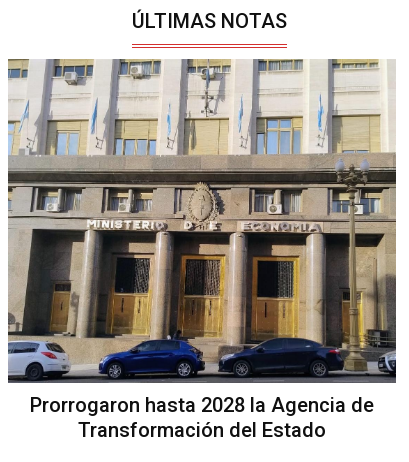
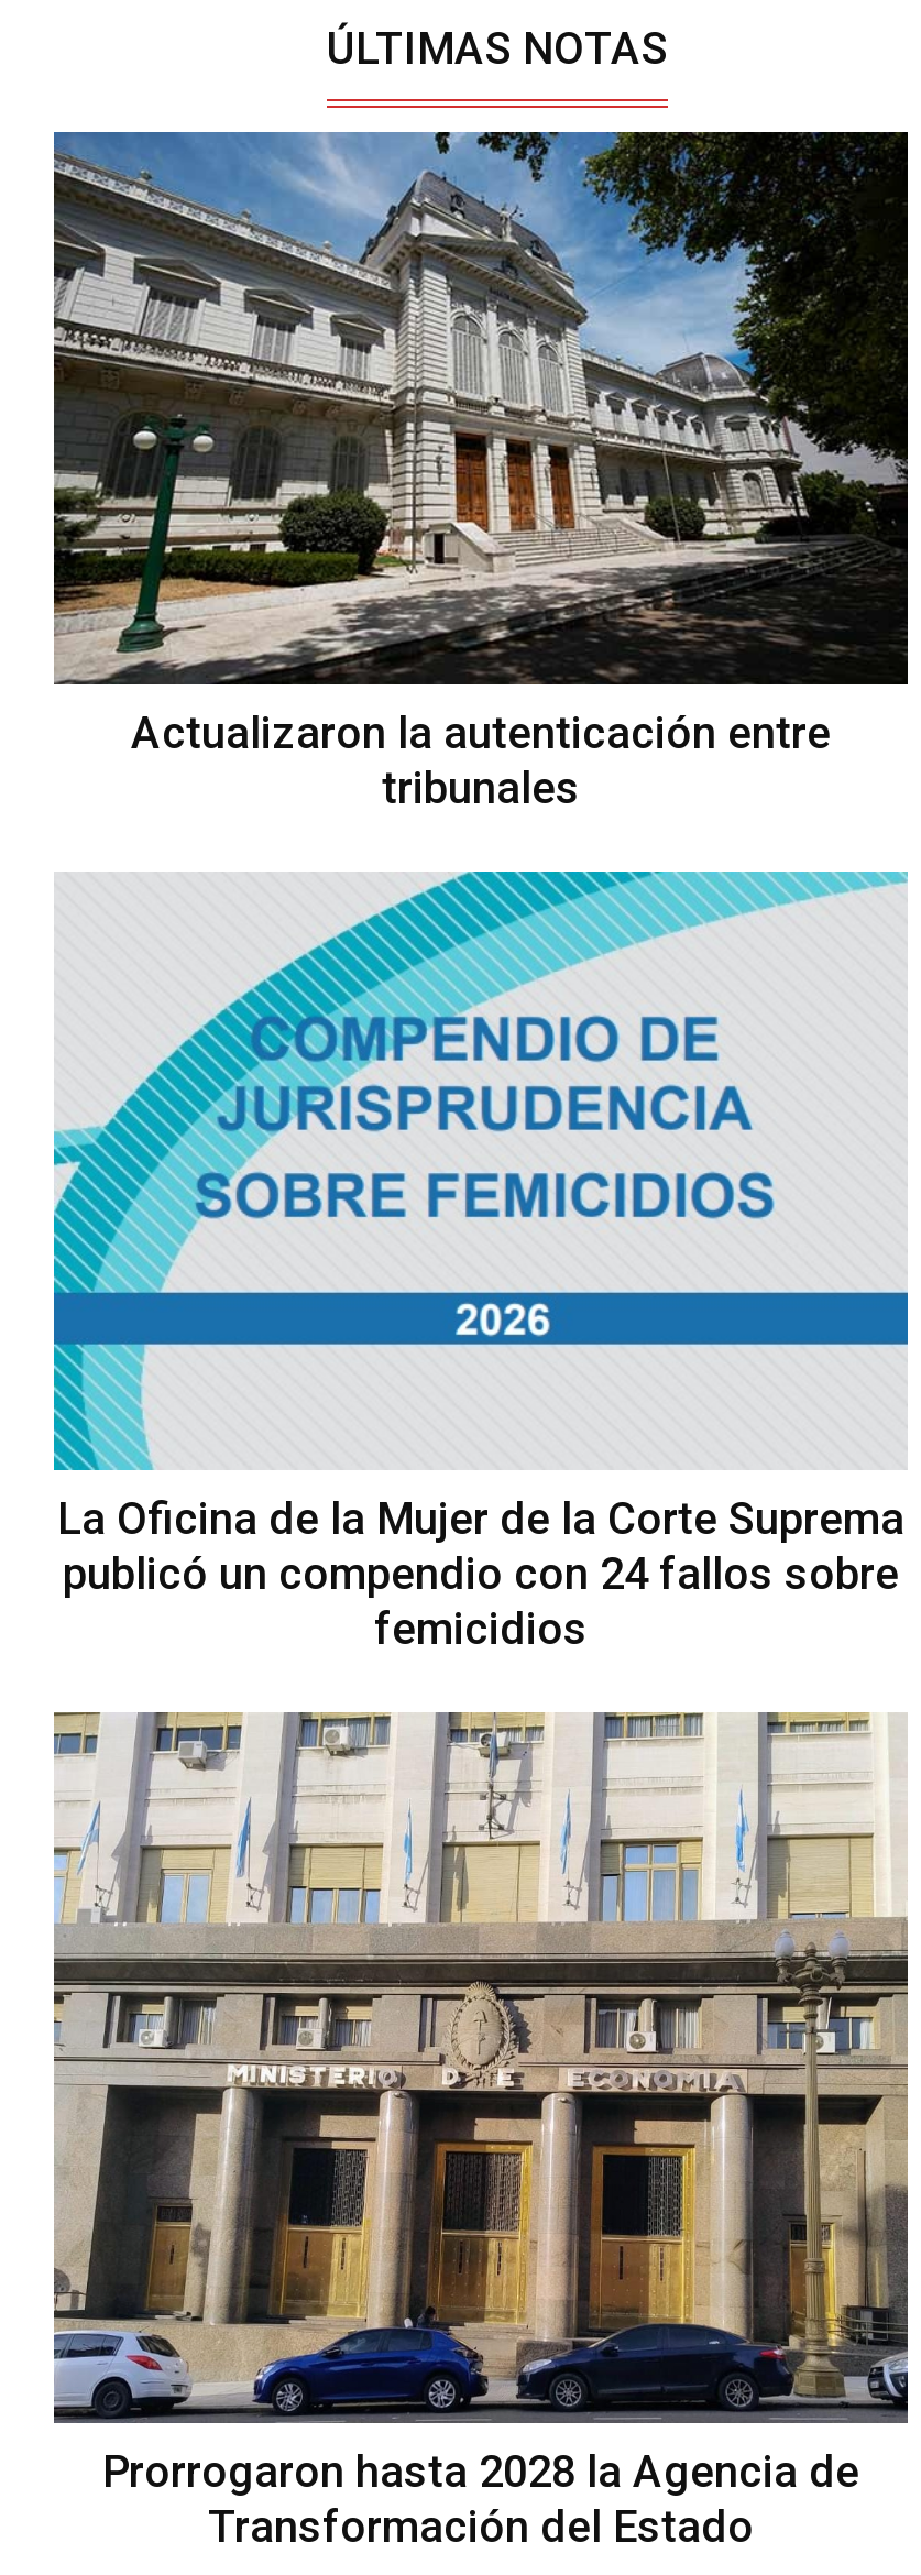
none -> [52,130,910,815] [image] | Actualizaron la autenticación entre | tribunales
none -> [52,869,910,1655] [image] | La Oficina de la Mujer de la Corte Suprema | publicó un compendio con 24 fallos sobre | femicidios

